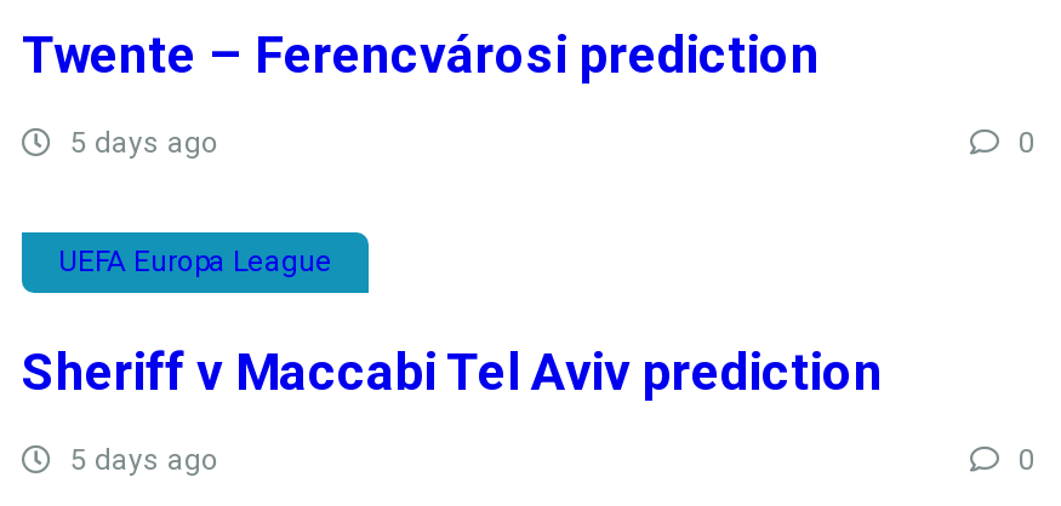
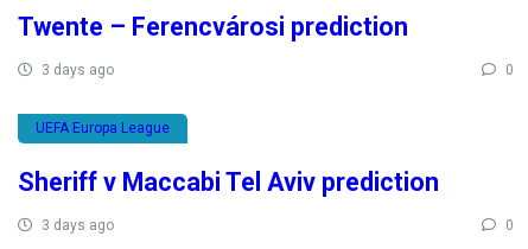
[63,125,218,159] 5 days ago -> [38,61,114,78] 3 days ago
[63,442,218,476] 5 days ago -> [38,217,114,233] 3 days ago

